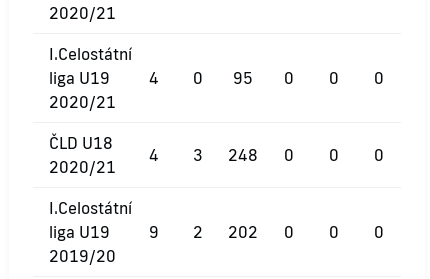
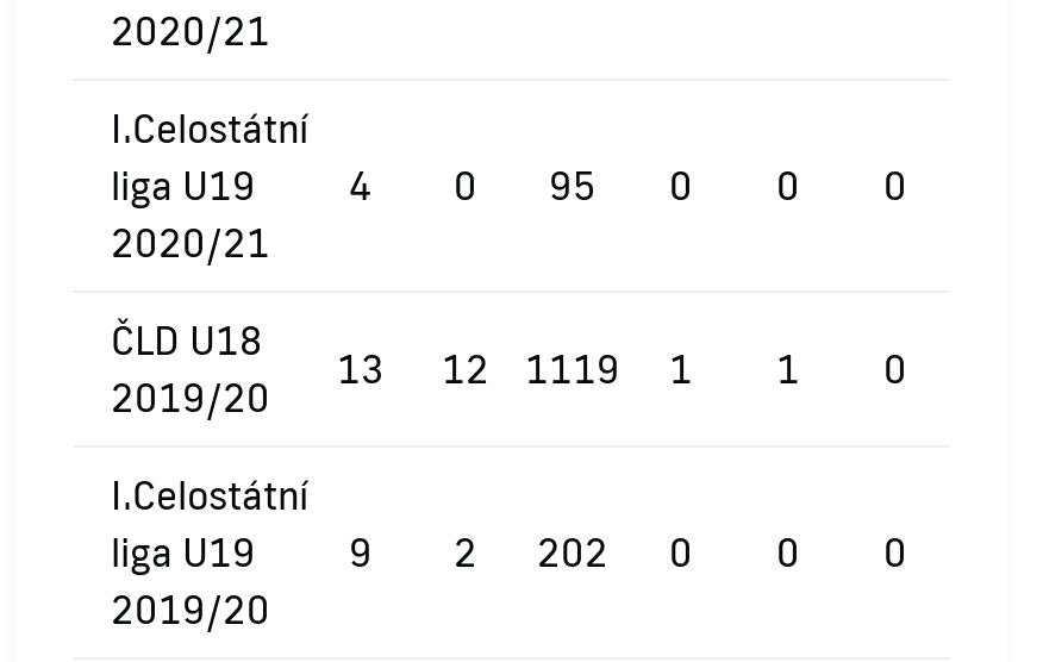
[149,145,159,165] 4 -> [337,345,385,393] 13
[193,145,203,165] 3 -> [442,345,489,393] 12
[228,145,258,165] 248 -> [525,345,620,393] 1119
[283,145,293,165] 0 -> [669,345,693,393] 1
[328,145,338,165] 0 -> [776,345,800,393] 1
[49,157,116,177] 2020/21 -> [111,374,270,421] 2019/20

